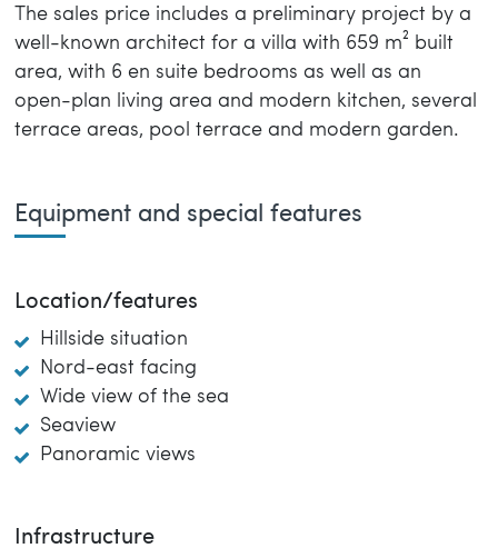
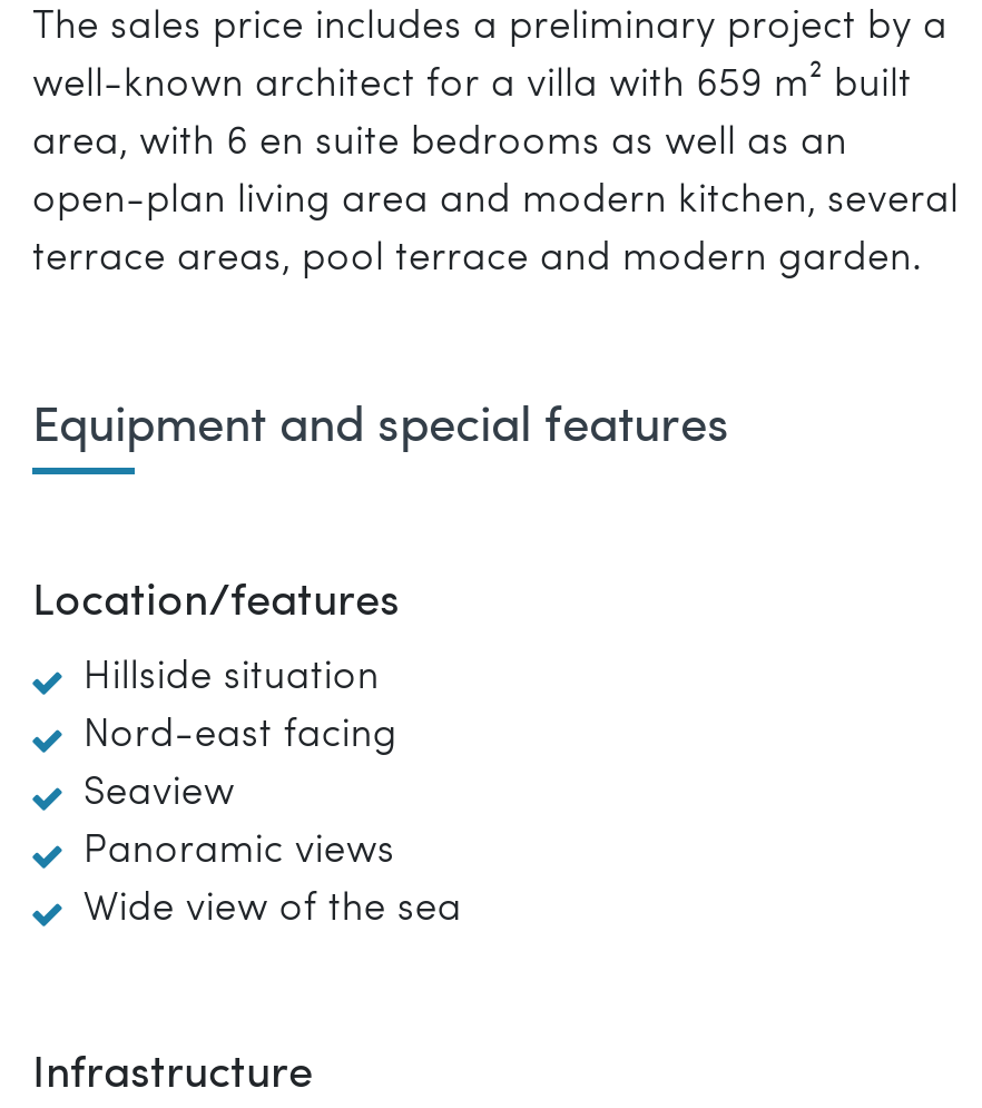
moved [40,388,229,407] -> [83,892,462,929]: Wide view of the sea
moved [40,417,196,465] -> [83,776,395,871]: Seaview | Panoramic views

